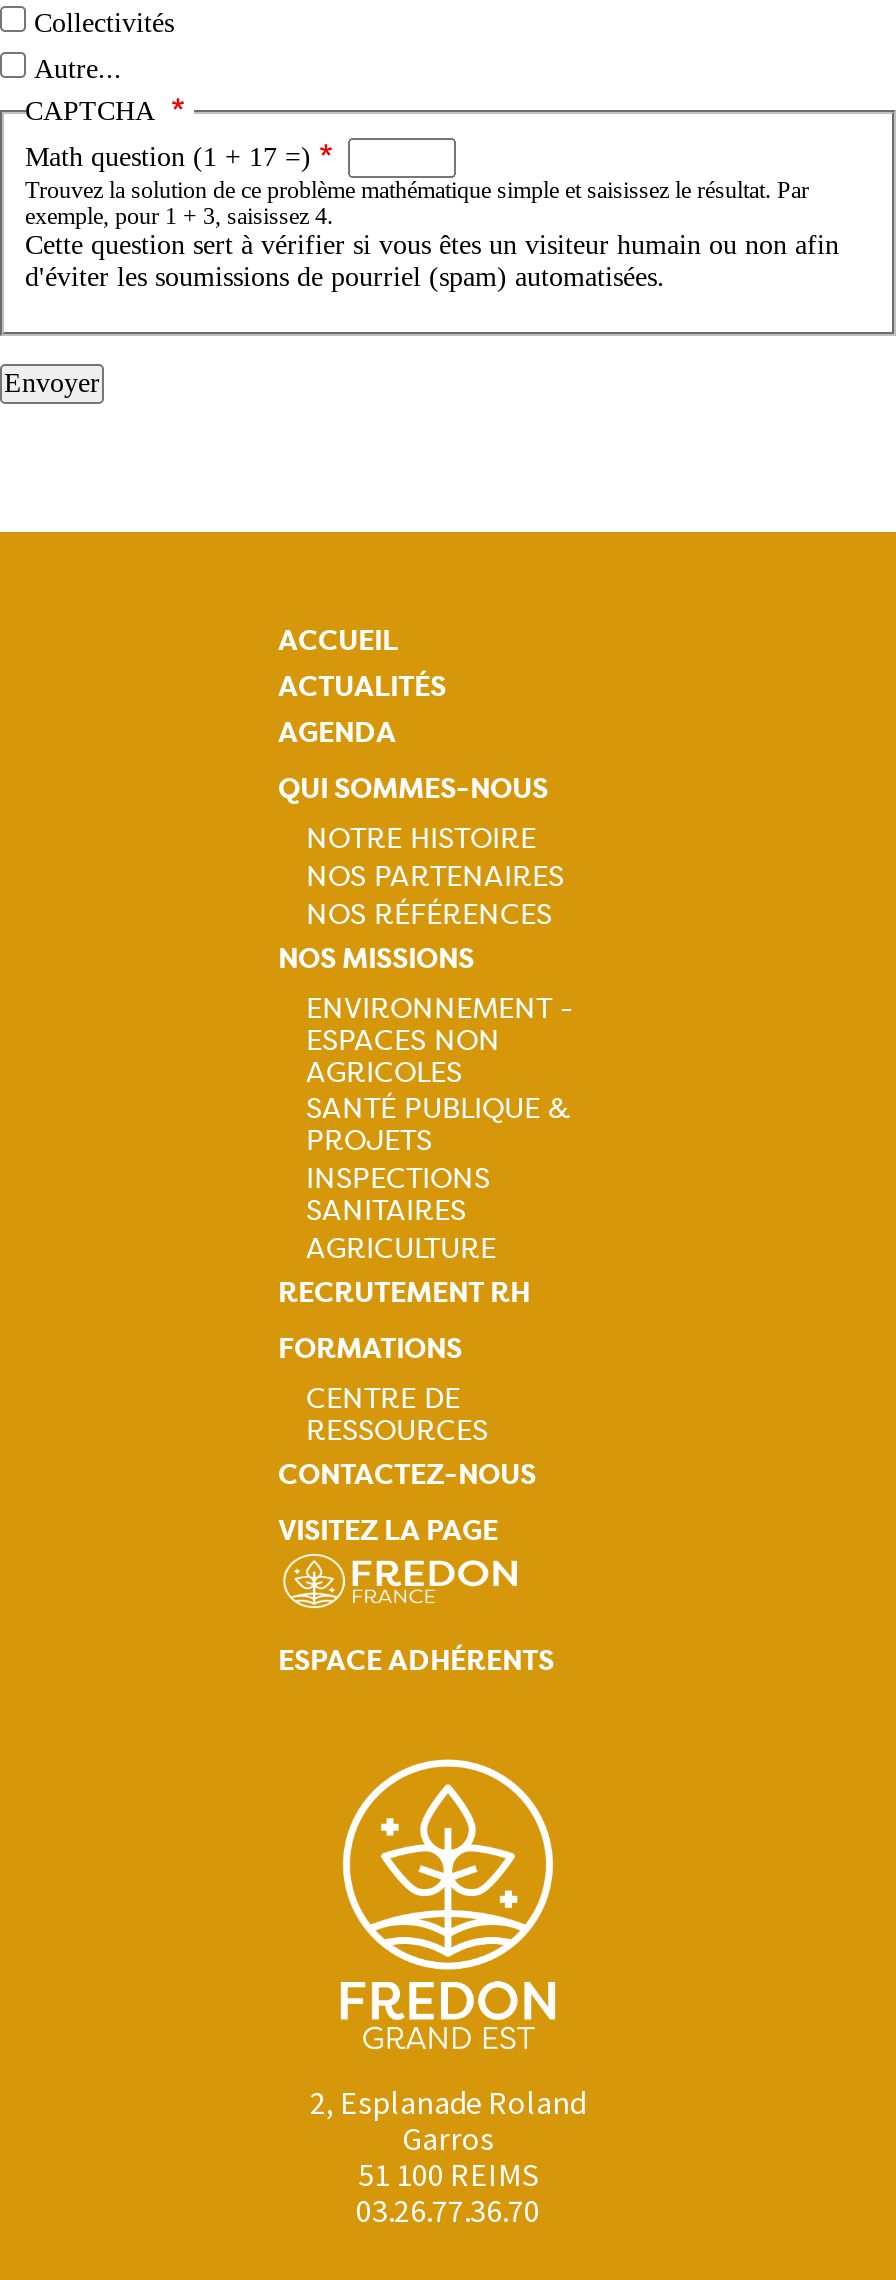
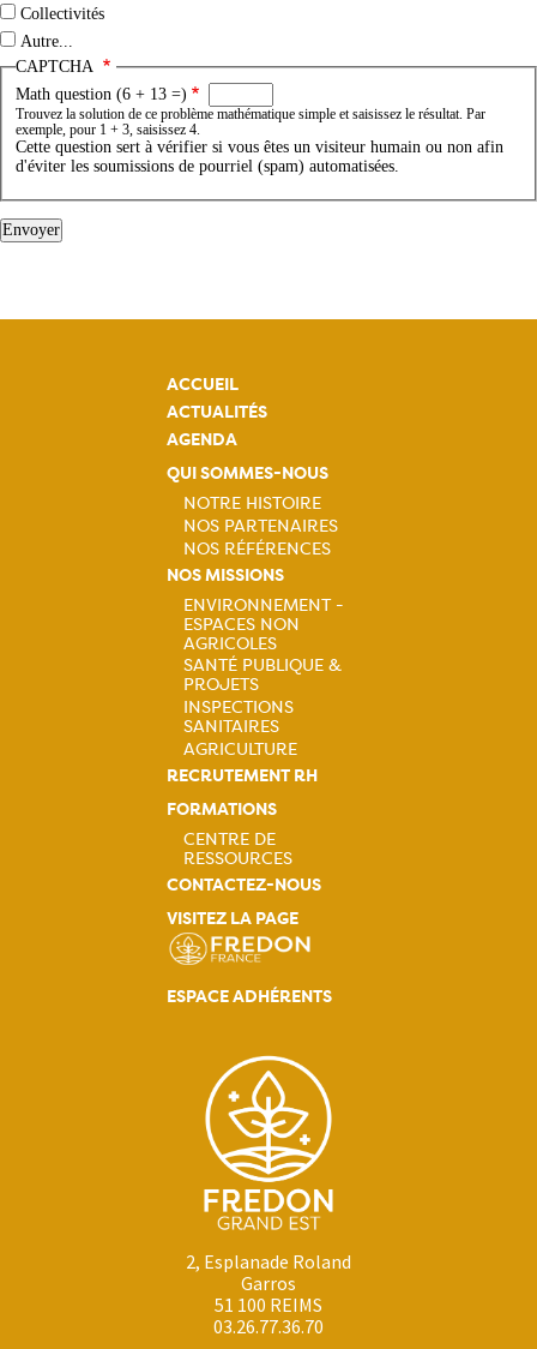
[25,142,311,172] Math question (1 + 17 =) -> [15,85,186,103] Math question (6 + 13 =)

